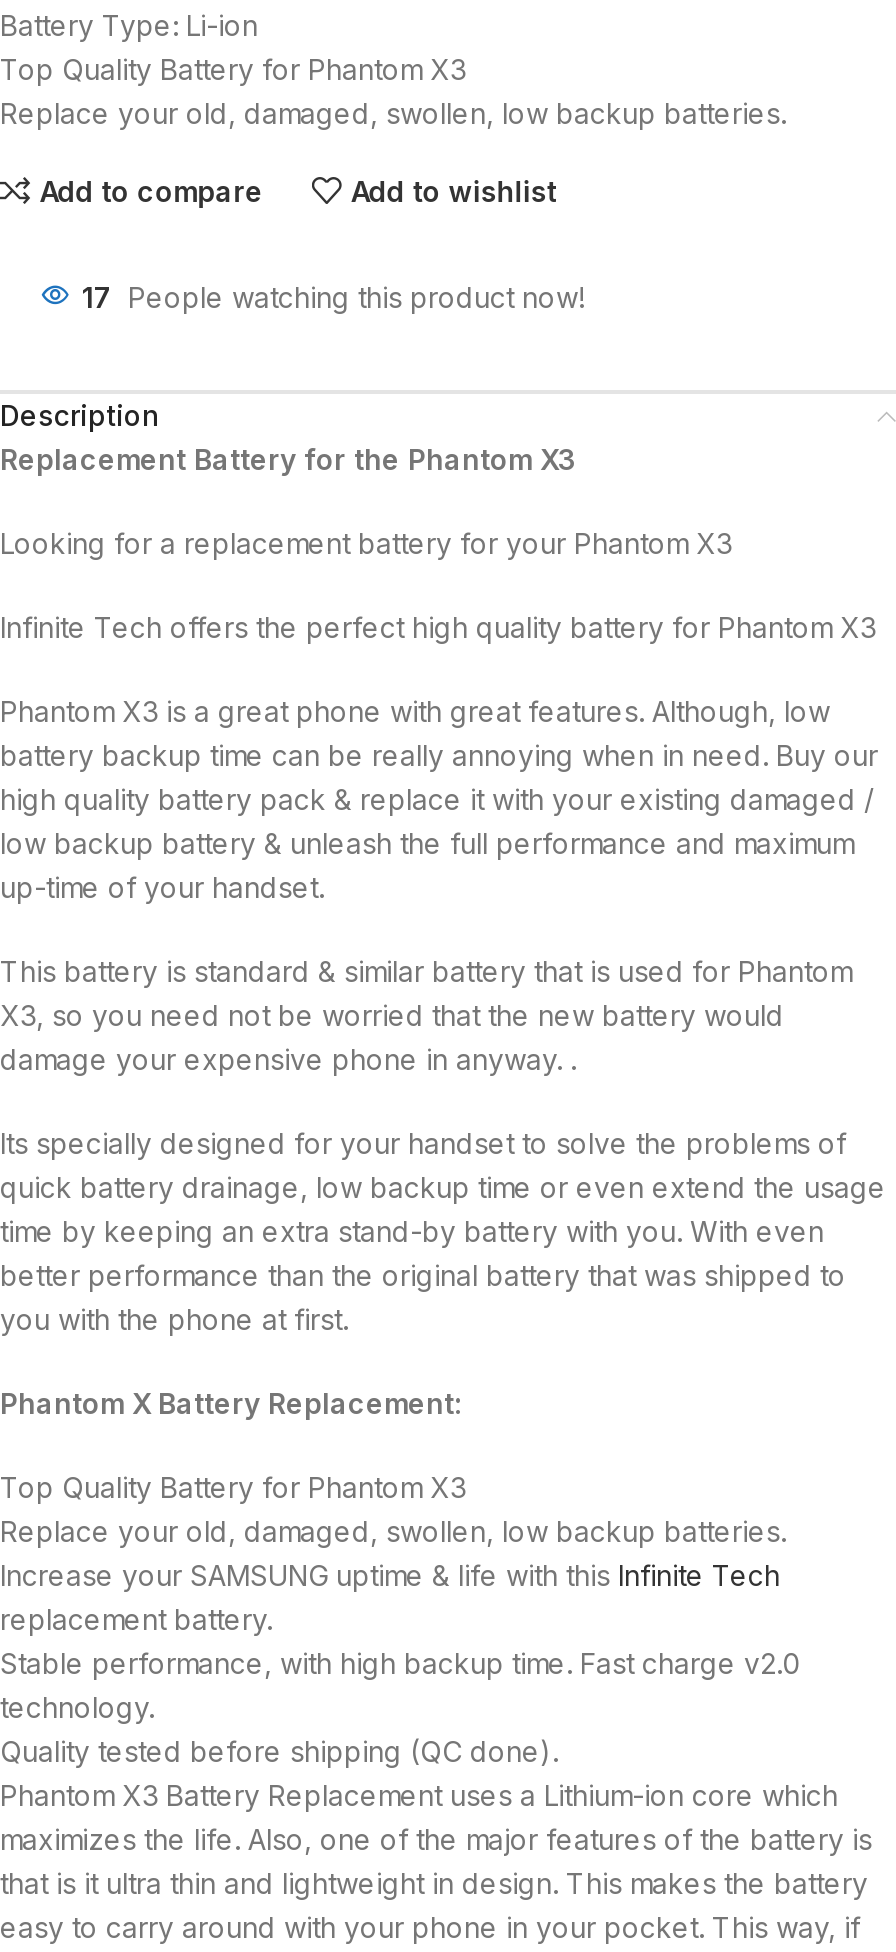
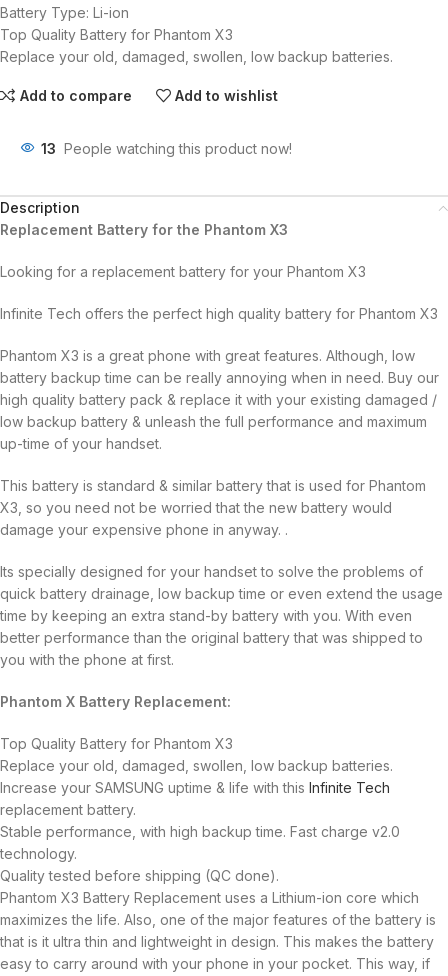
[82,280,584,314] 17 People watching this product now! -> [41,140,292,157] 13 People watching this product now!

